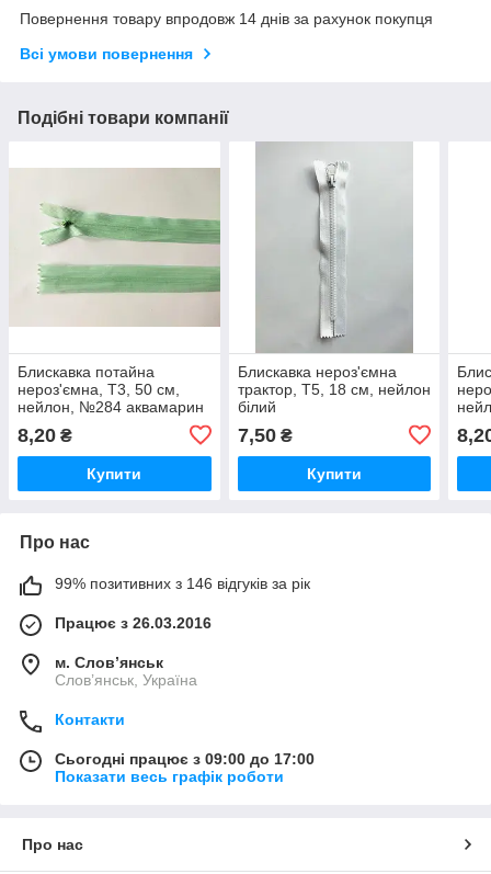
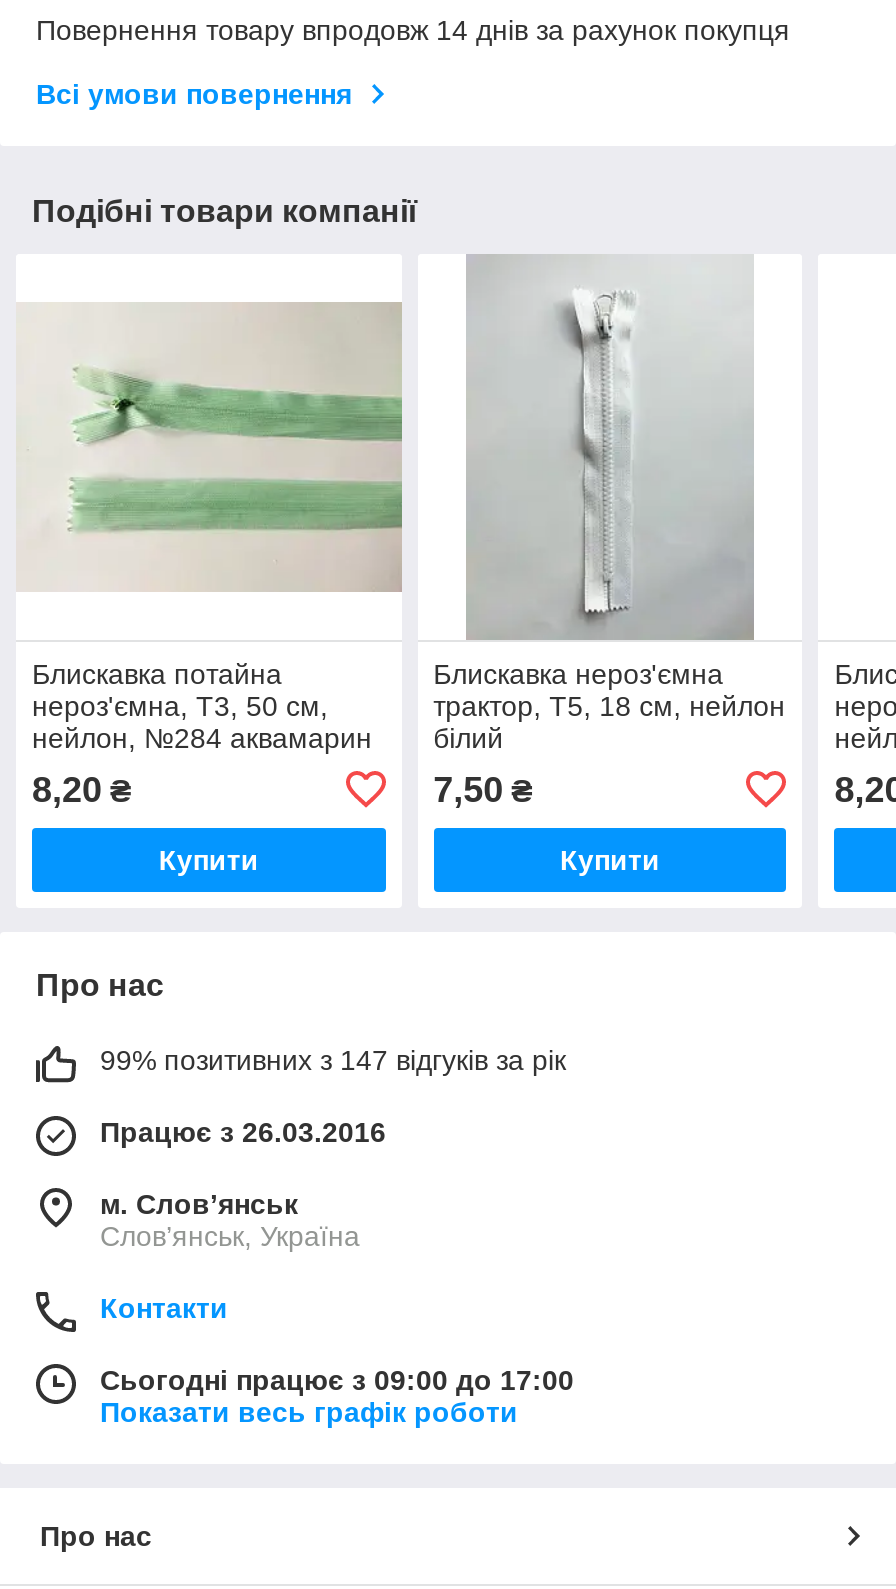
[55,574,310,592] 99% позитивних з 146 відгуків за рік -> [100,1044,566,1076] 99% позитивних з 147 відгуків за рік

